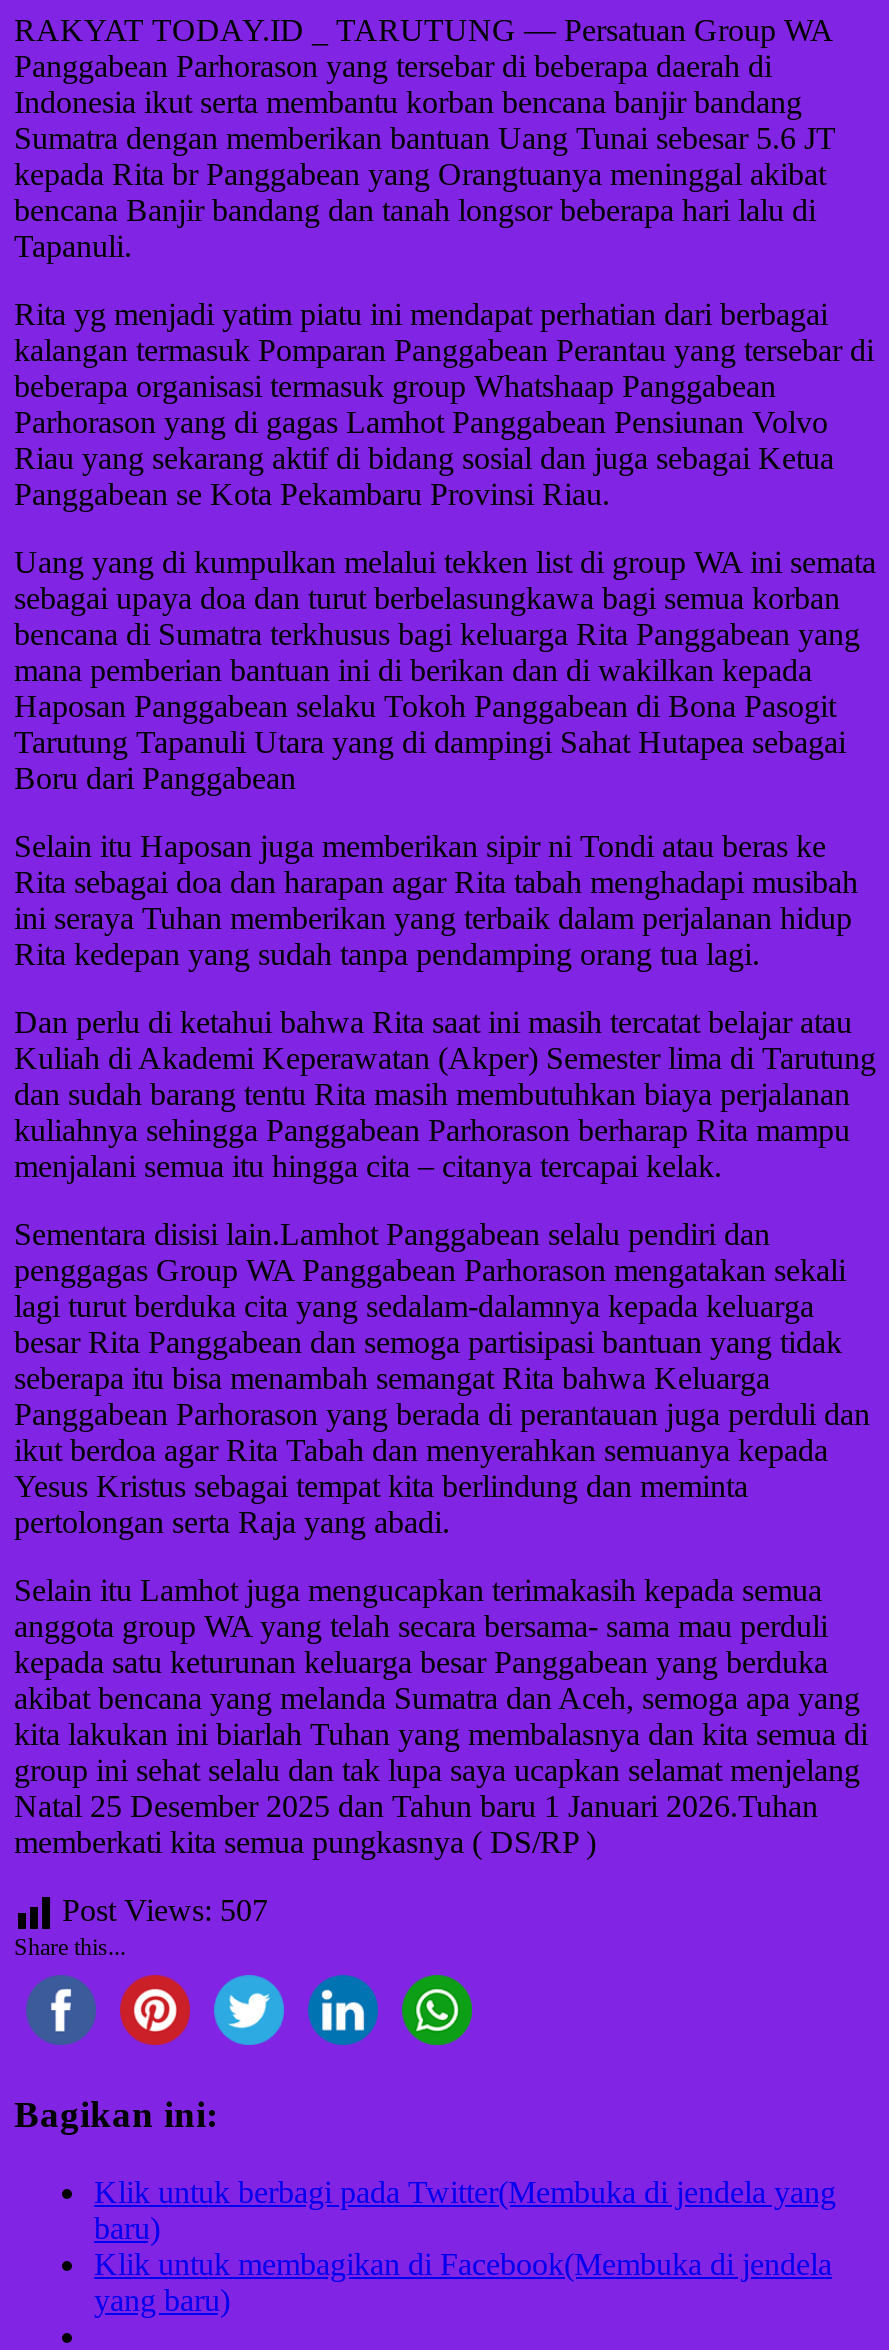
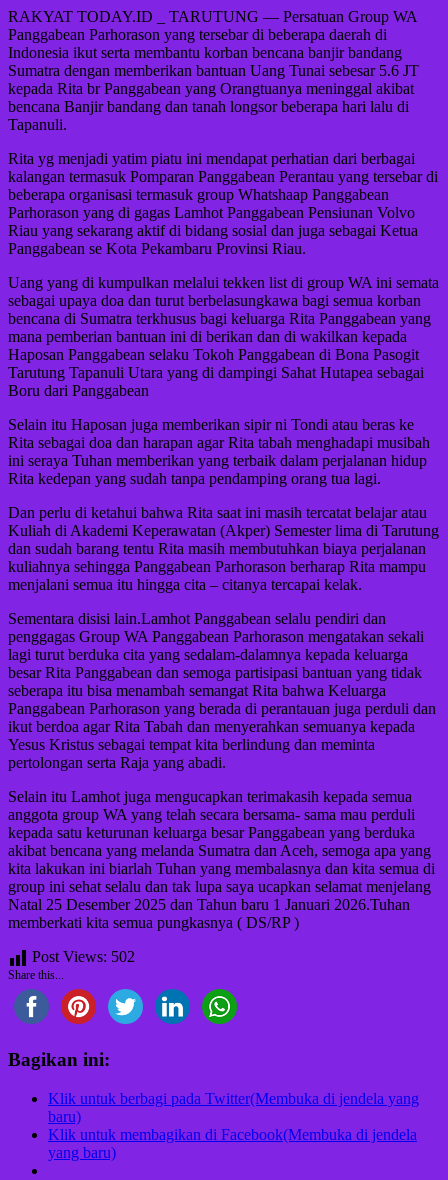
[62,1892,268,1926] Post Views: 507 -> [32,948,135,965] Post Views: 502

